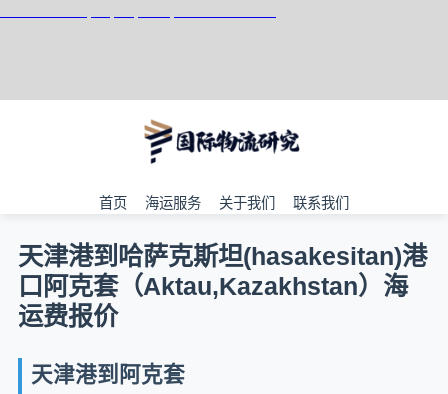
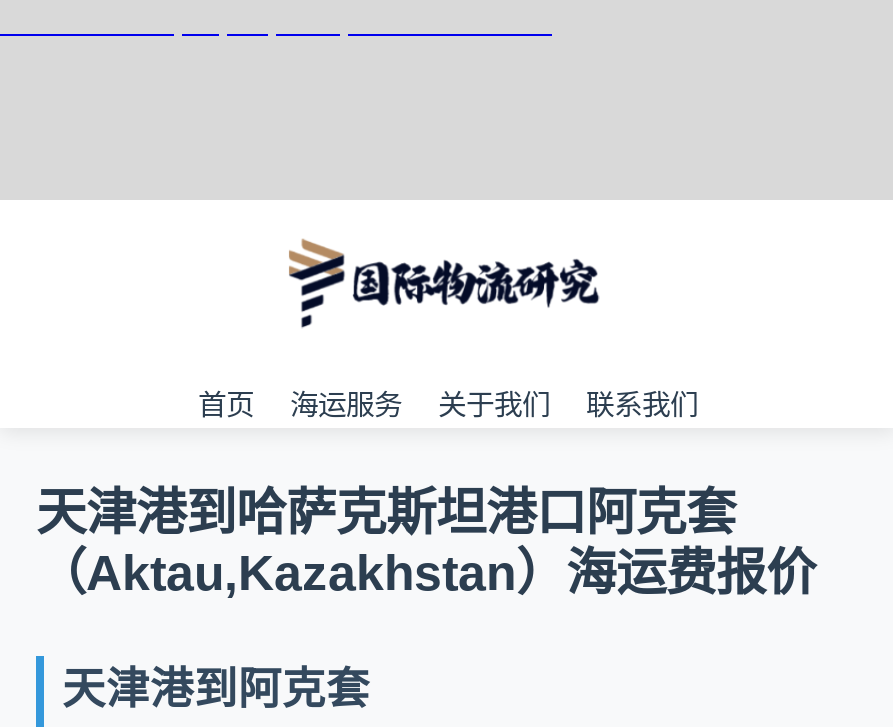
[18,242,427,330] 天津港到哈萨克斯坦(hasakesitan)港 | 口阿克套（Aktau,Kazakhstan）海 | 运费报价 -> [36,484,816,600] 天津港到哈萨克斯坦港口阿克套 | （Aktau,Kazakhstan）海运费报价

